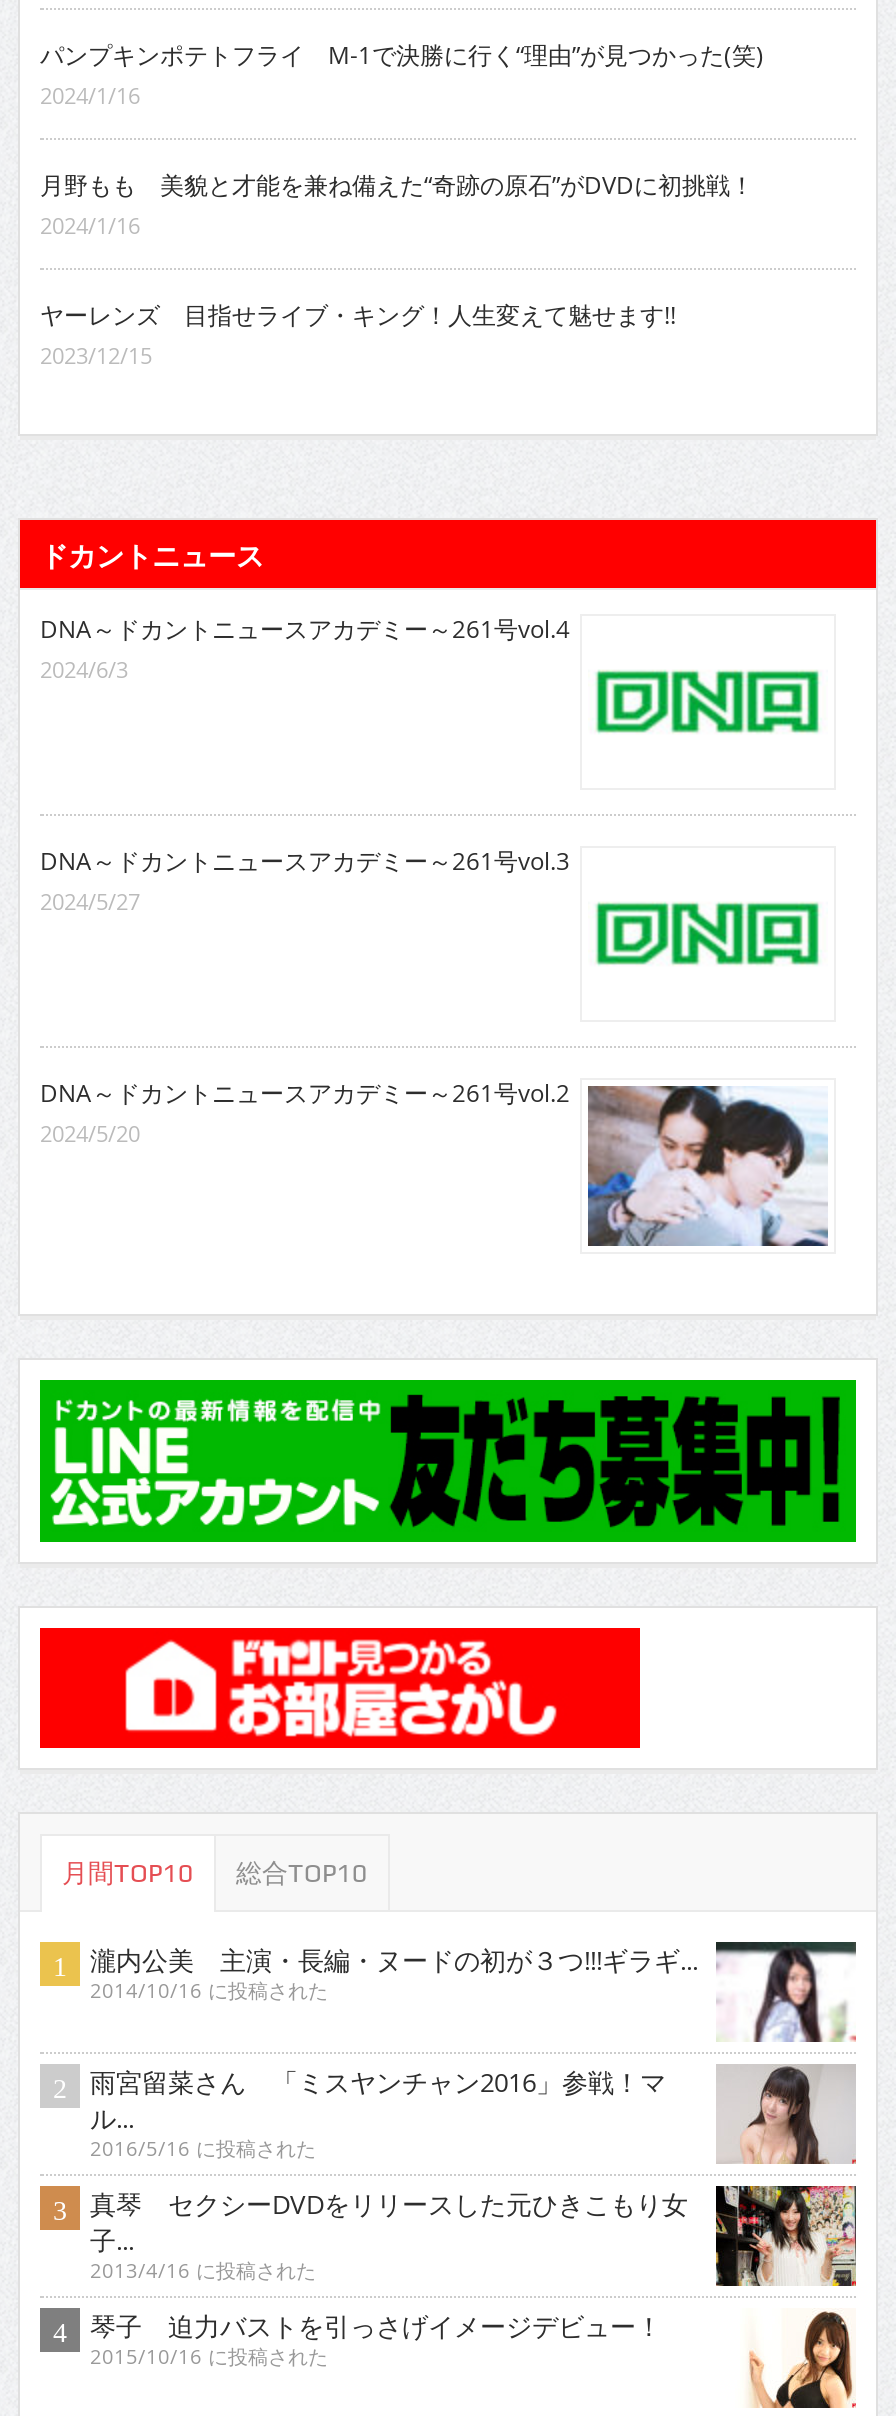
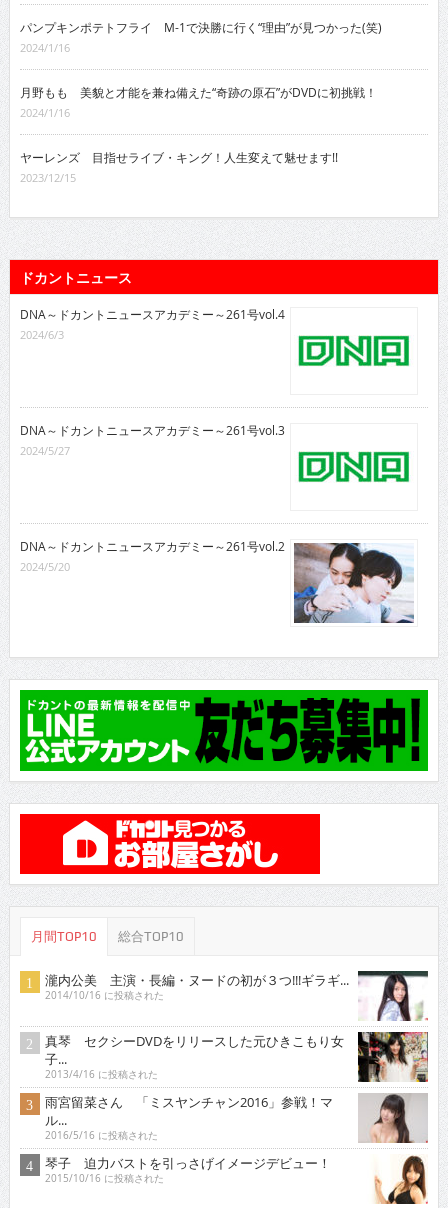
moved [90,2065,854,2166] -> [45,1093,426,1143]: [image] | 雨宮留菜さん 「ミスヤンチャン2016」参戦！マ | ル... | 2016/5/16 に投稿された
moved [90,2187,688,2285] -> [45,1032,344,1081]: 真琴 セクシーDVDをリリースした元ひきこもり女 | 子... | 2013/4/16 に投稿された

